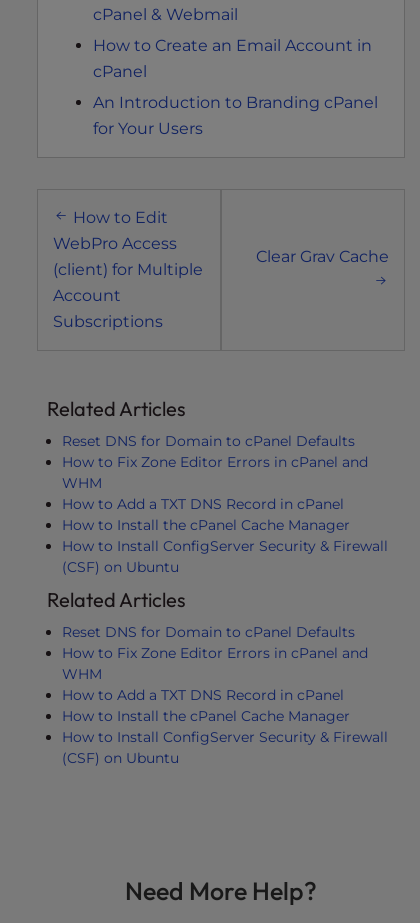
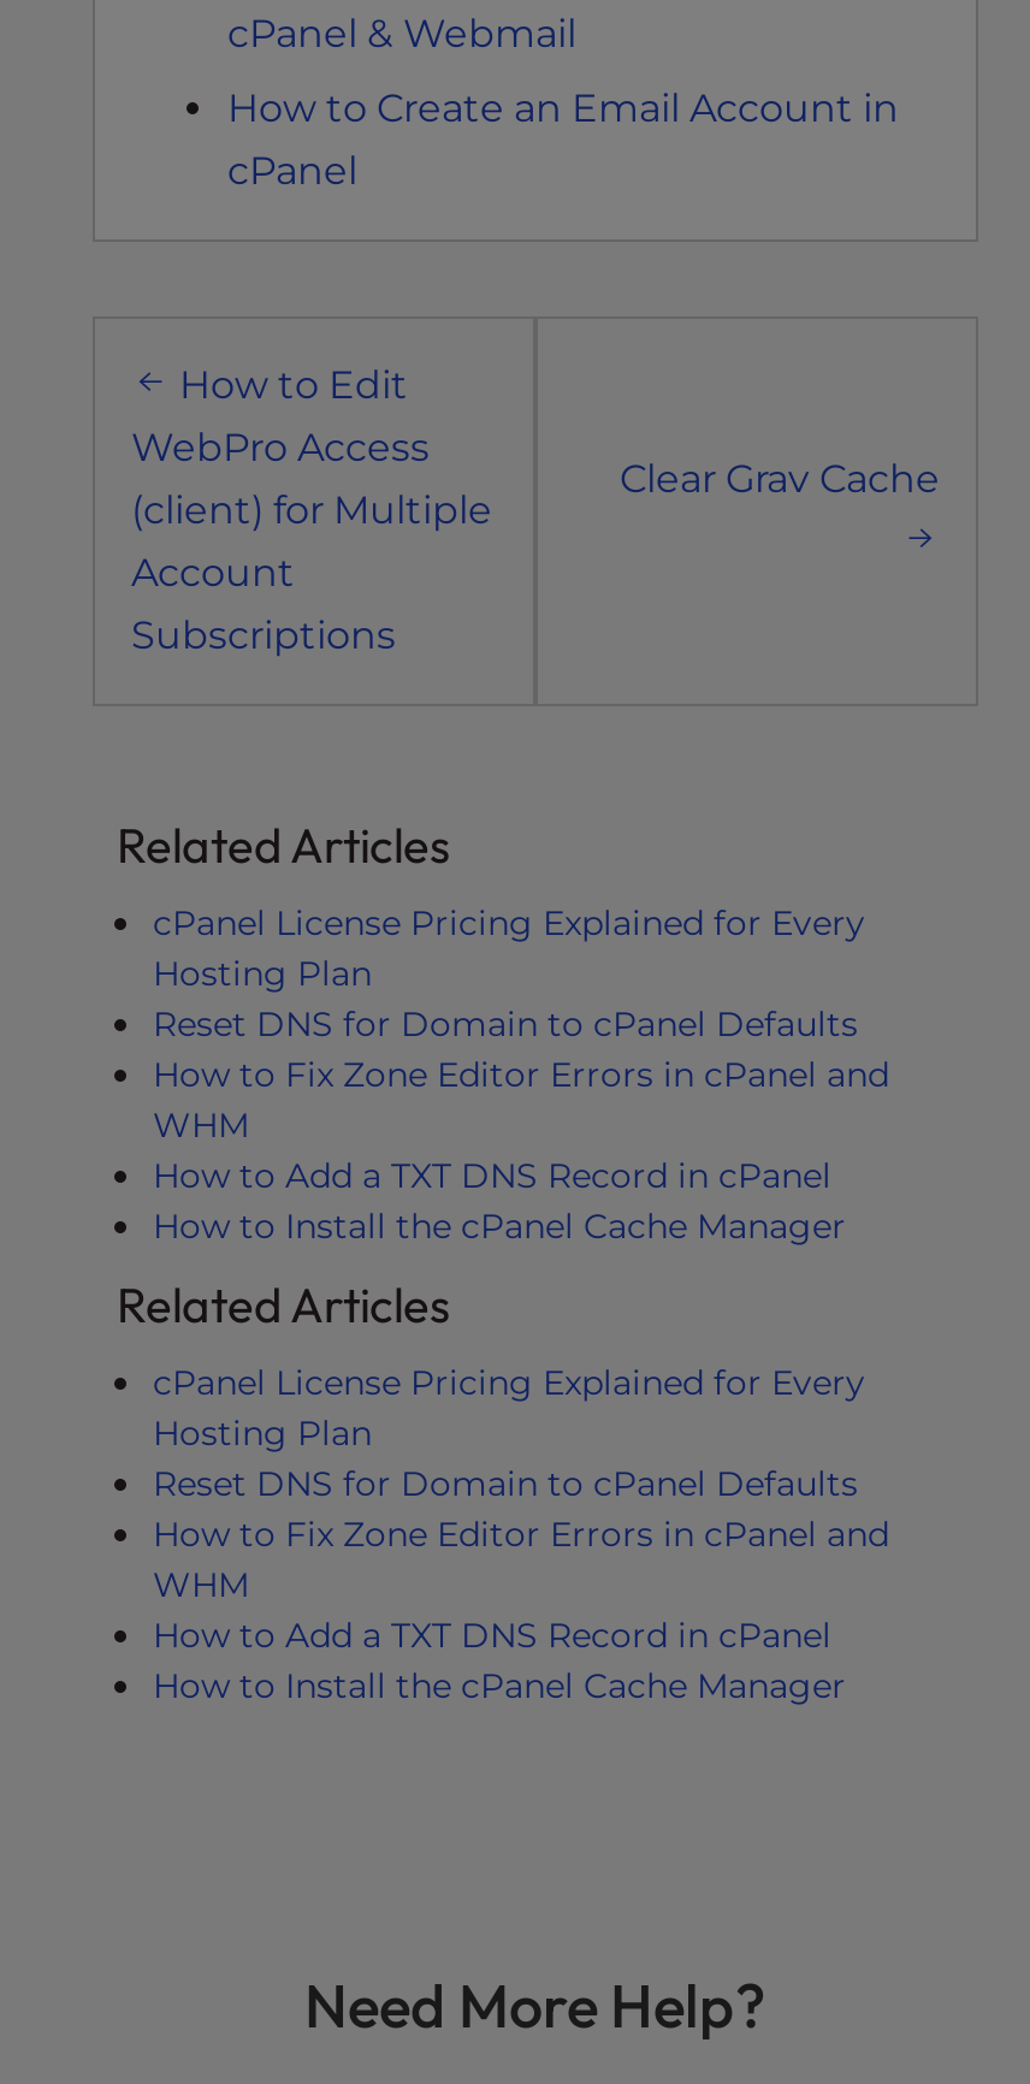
[93,93,378,138] An Introduction to Branding cPanel | for Your Users -> none
none -> [153,901,865,995] cPanel License Pricing Explained for Every | Hosting Plan
[62,537,388,576] How to Install ConfigServer Security & Firewall | (CSF) on Ubuntu -> none
none -> [153,1361,865,1454] cPanel License Pricing Explained for Every | Hosting Plan
[62,728,388,767] How to Install ConfigServer Security & Firewall | (CSF) on Ubuntu -> none

